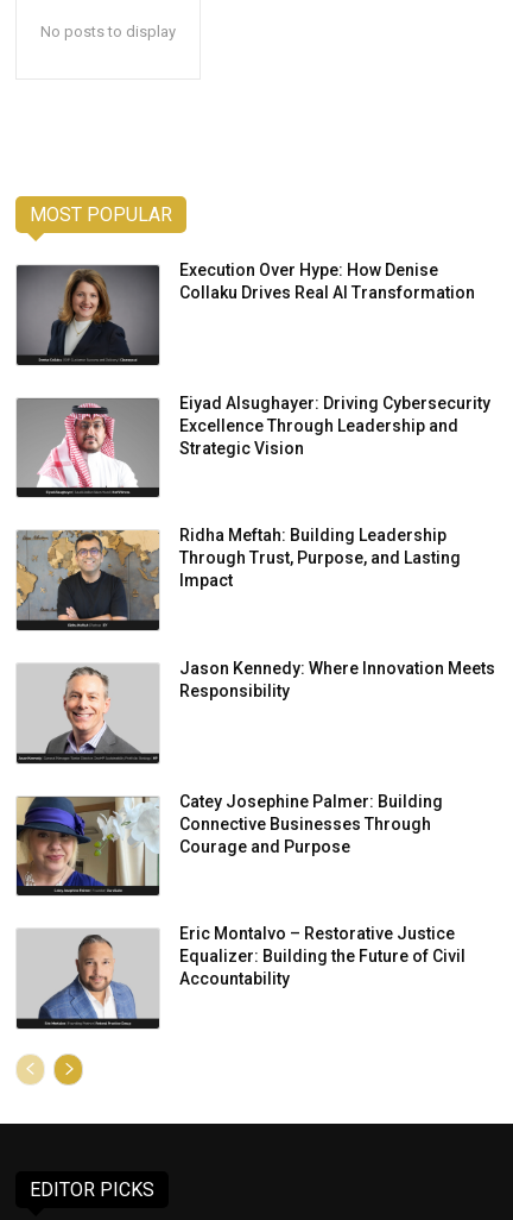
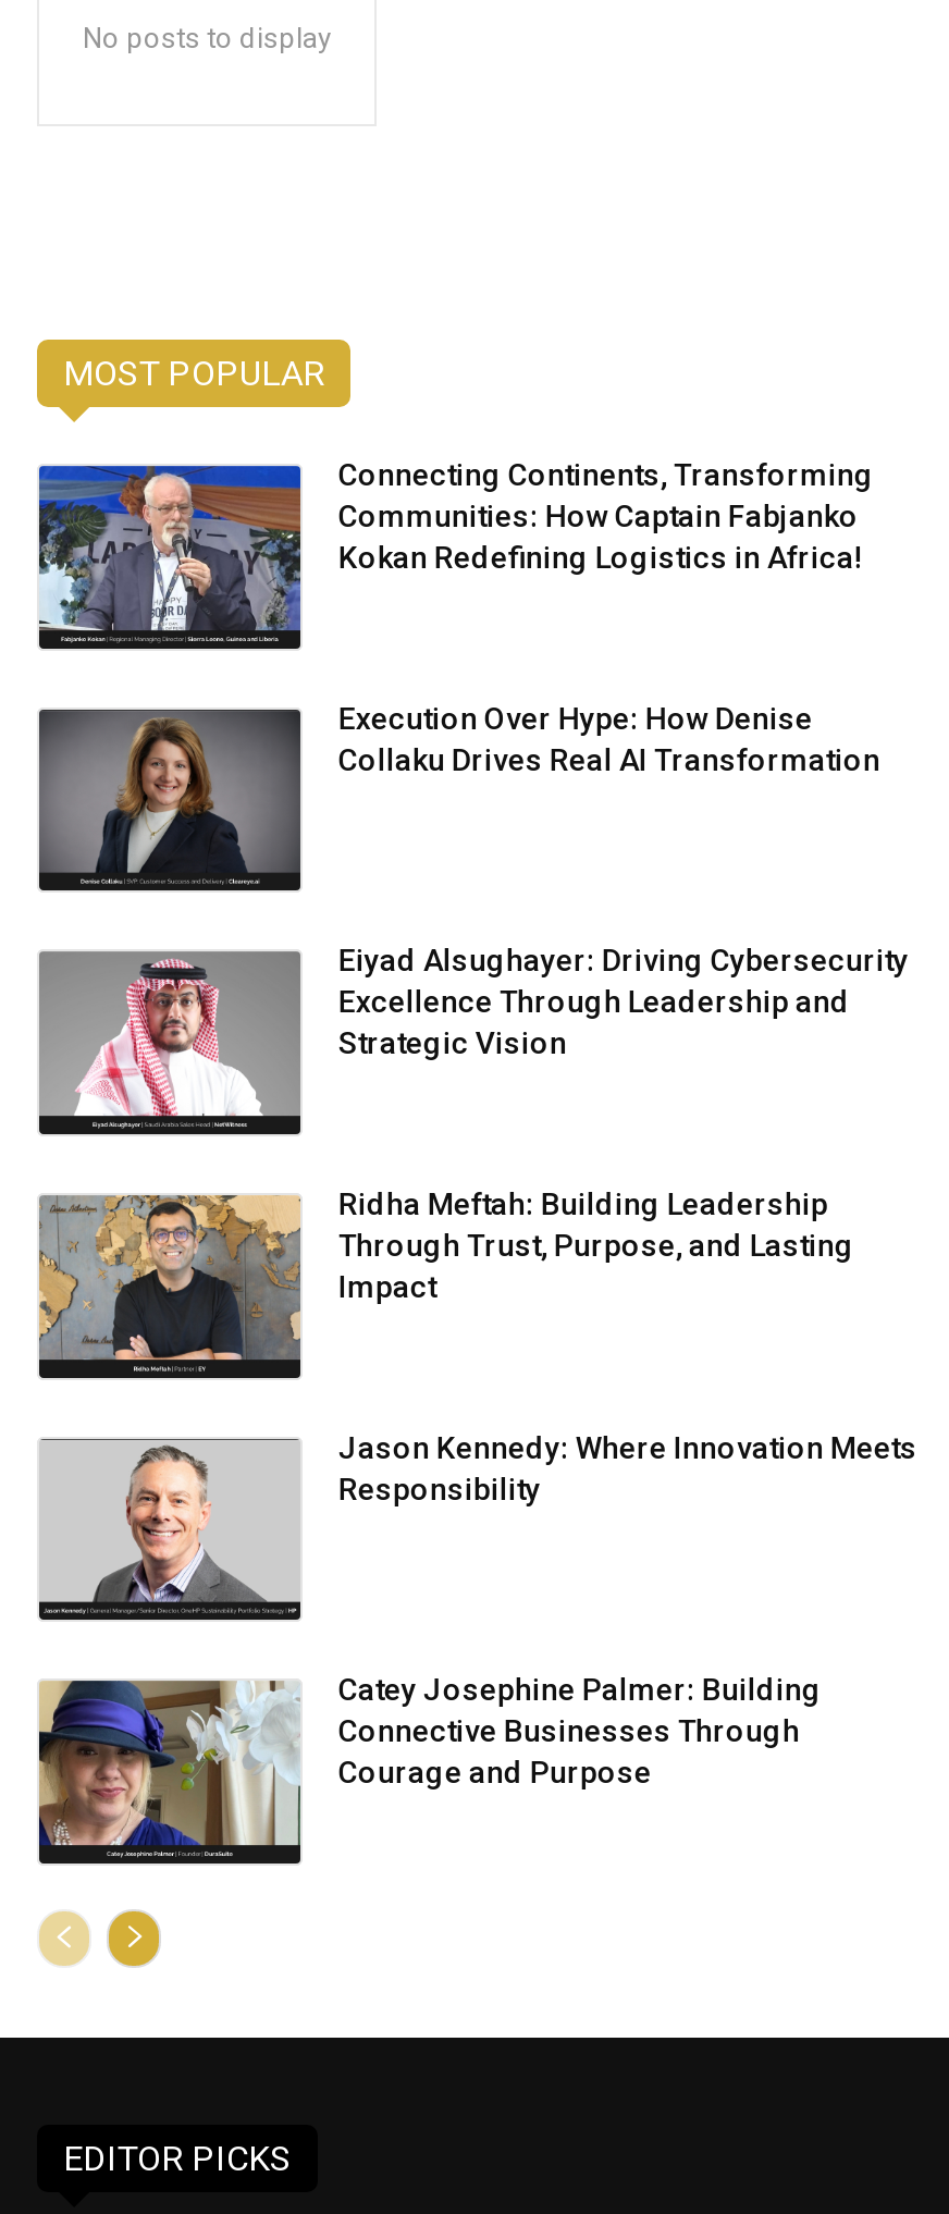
none -> [37,457,874,642] [image] | Connecting Continents, Transforming | Communities: How Captain Fabjanko | Kokan Redefining Logistics in Africa!
moved [15,260,496,856] -> [37,700,917,1790]: [image] | Execution Over Hype: How Denise | Collaku Drives Real AI Transformation | ... | Connective Businesses Through | Courage and Purpose
[17,924,466,1025] [image] | Eric Montalvo – Restorative Justice | Equalizer: Building the Future of Civil | Accountability -> none

